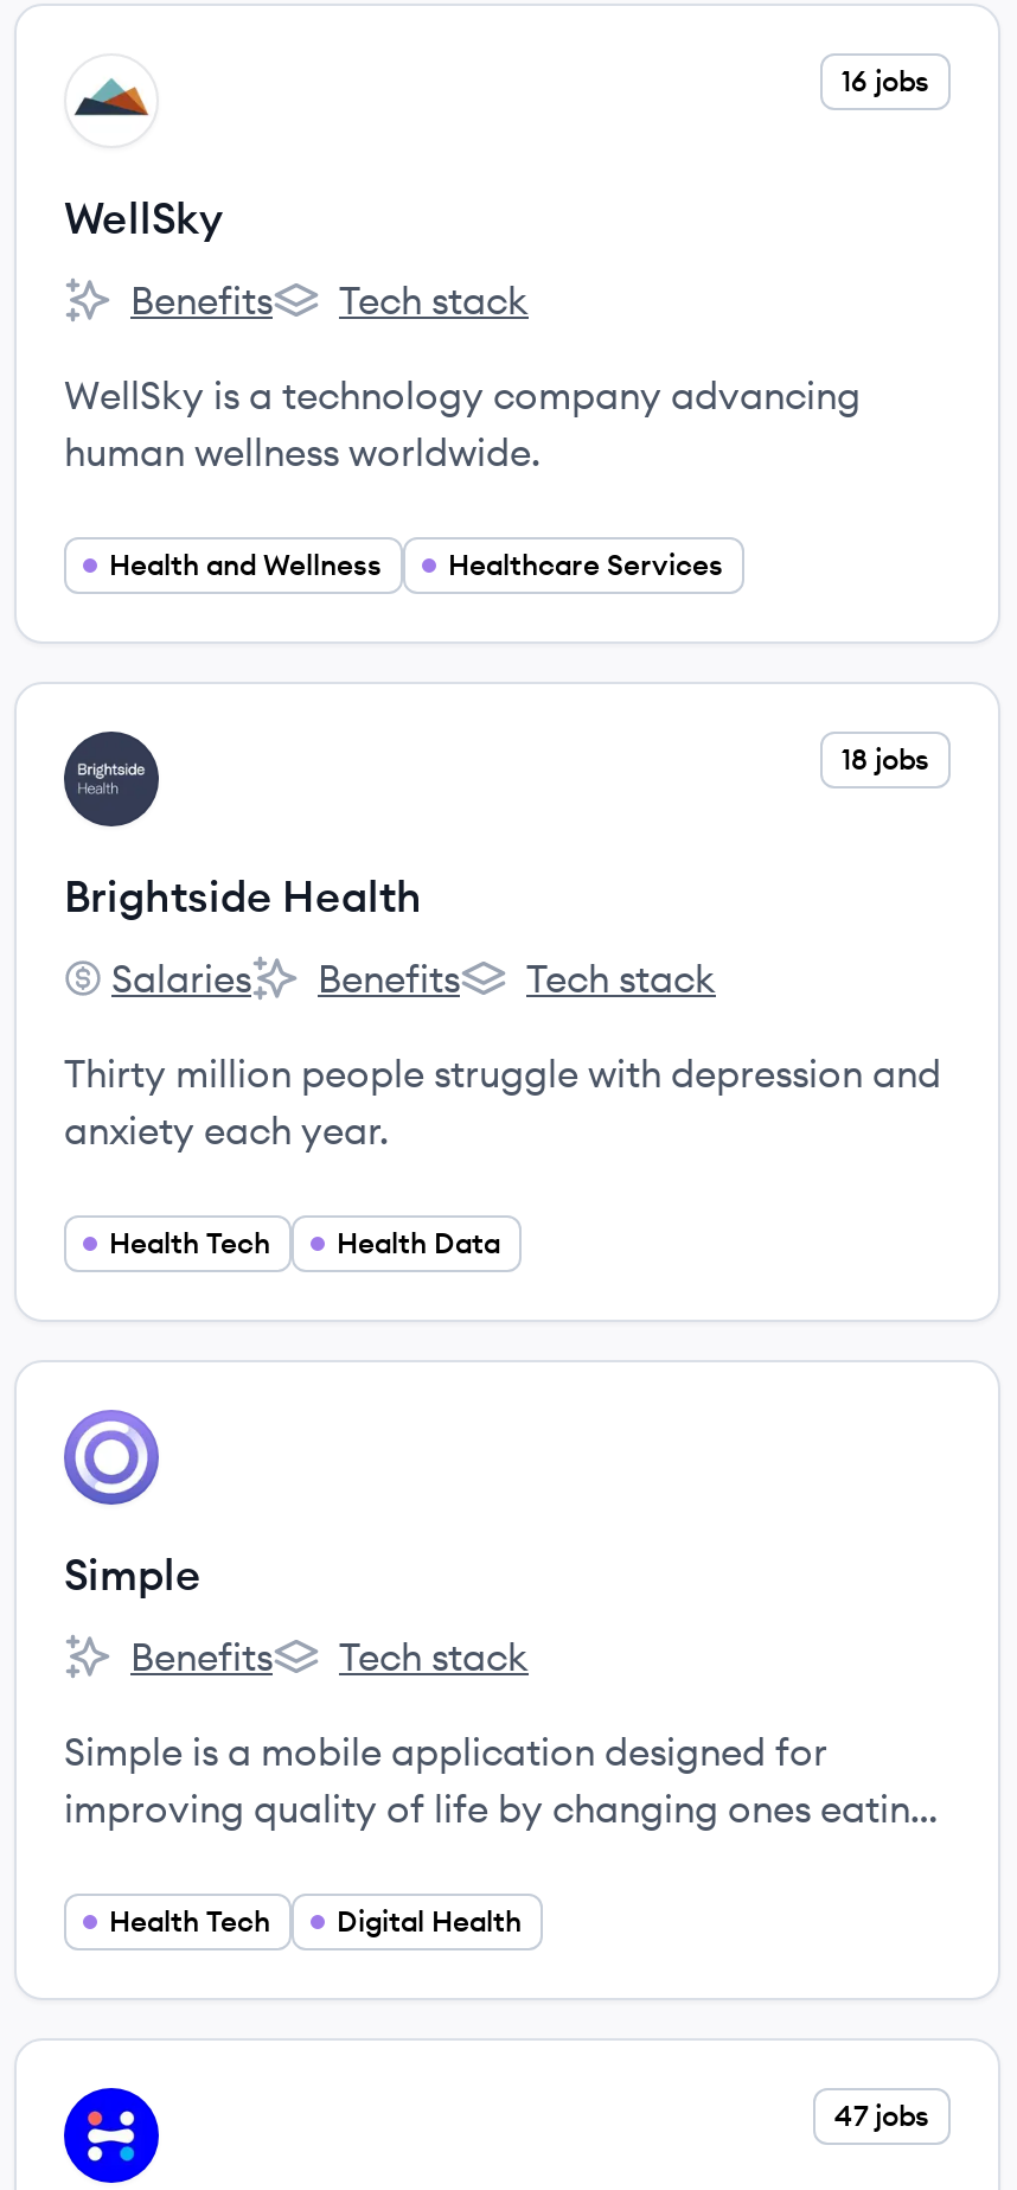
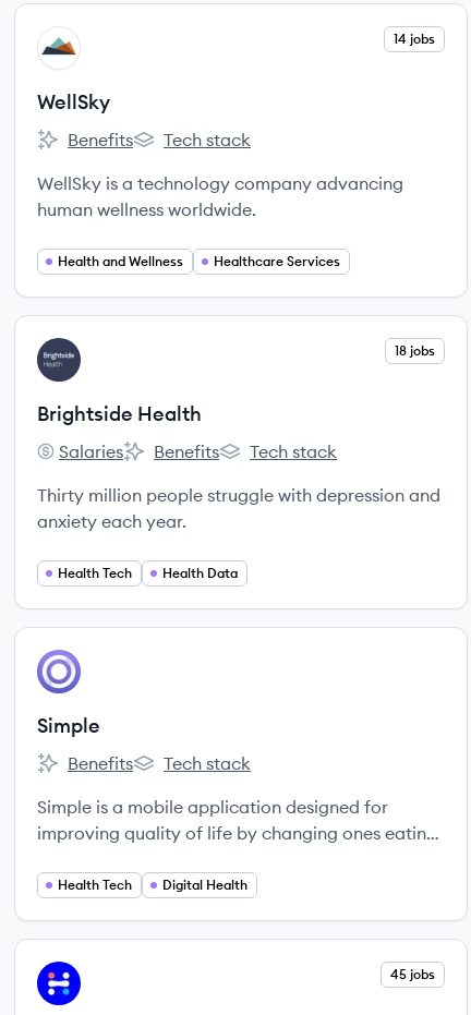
[842,63,929,98] 16 jobs -> [394,31,435,47] 14 jobs
[834,2098,929,2133] 47 jobs -> [390,966,435,982] 45 jobs

